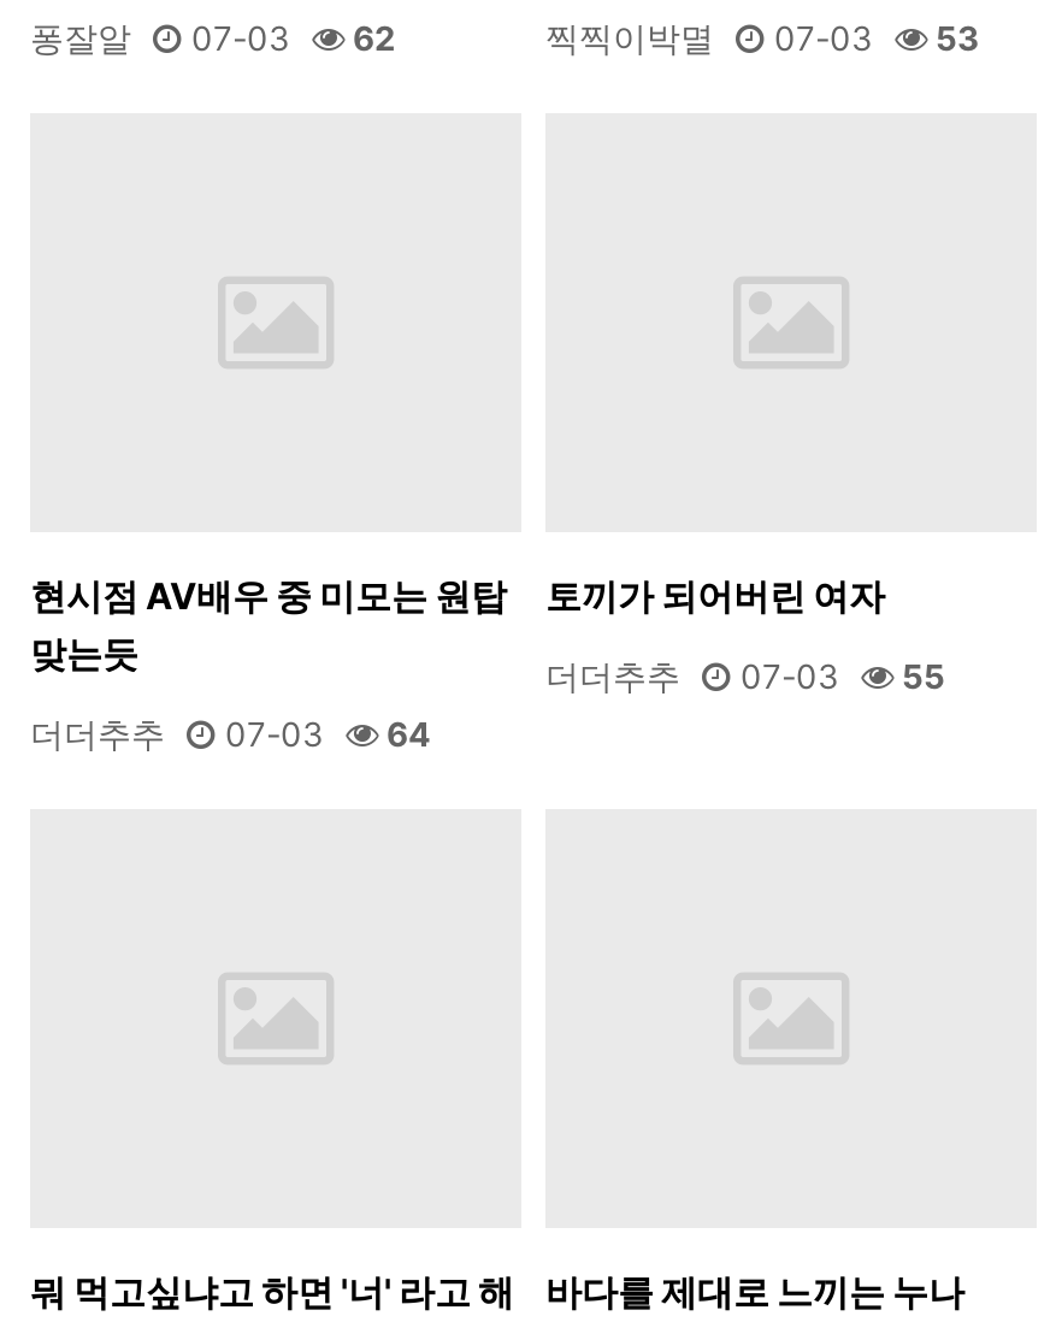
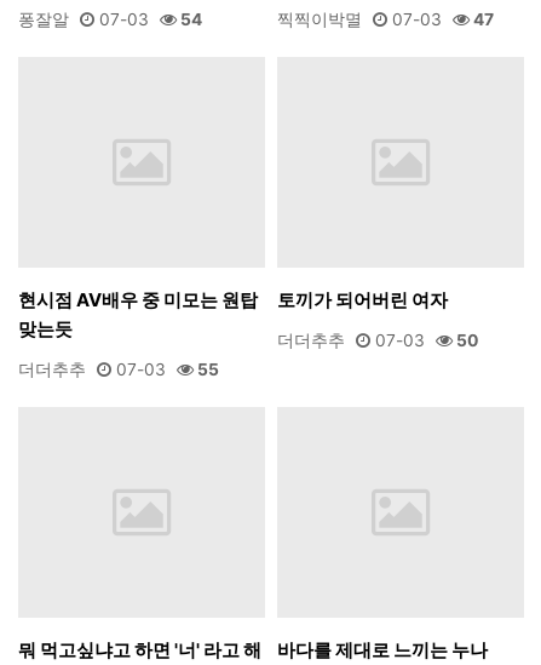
[346,20,396,58] 62 -> [177,10,202,29] 54
[545,20,979,58] 찍찍이박멸 07-03 53 -> [277,10,494,29] 찍찍이박멸 07-03 47
[545,658,945,696] 더더추추 07-03 55 -> [277,331,479,350] 더더추추 07-03 50
[30,716,430,754] 더더추추 07-03 64 -> [18,360,219,379] 더더추추 07-03 55

